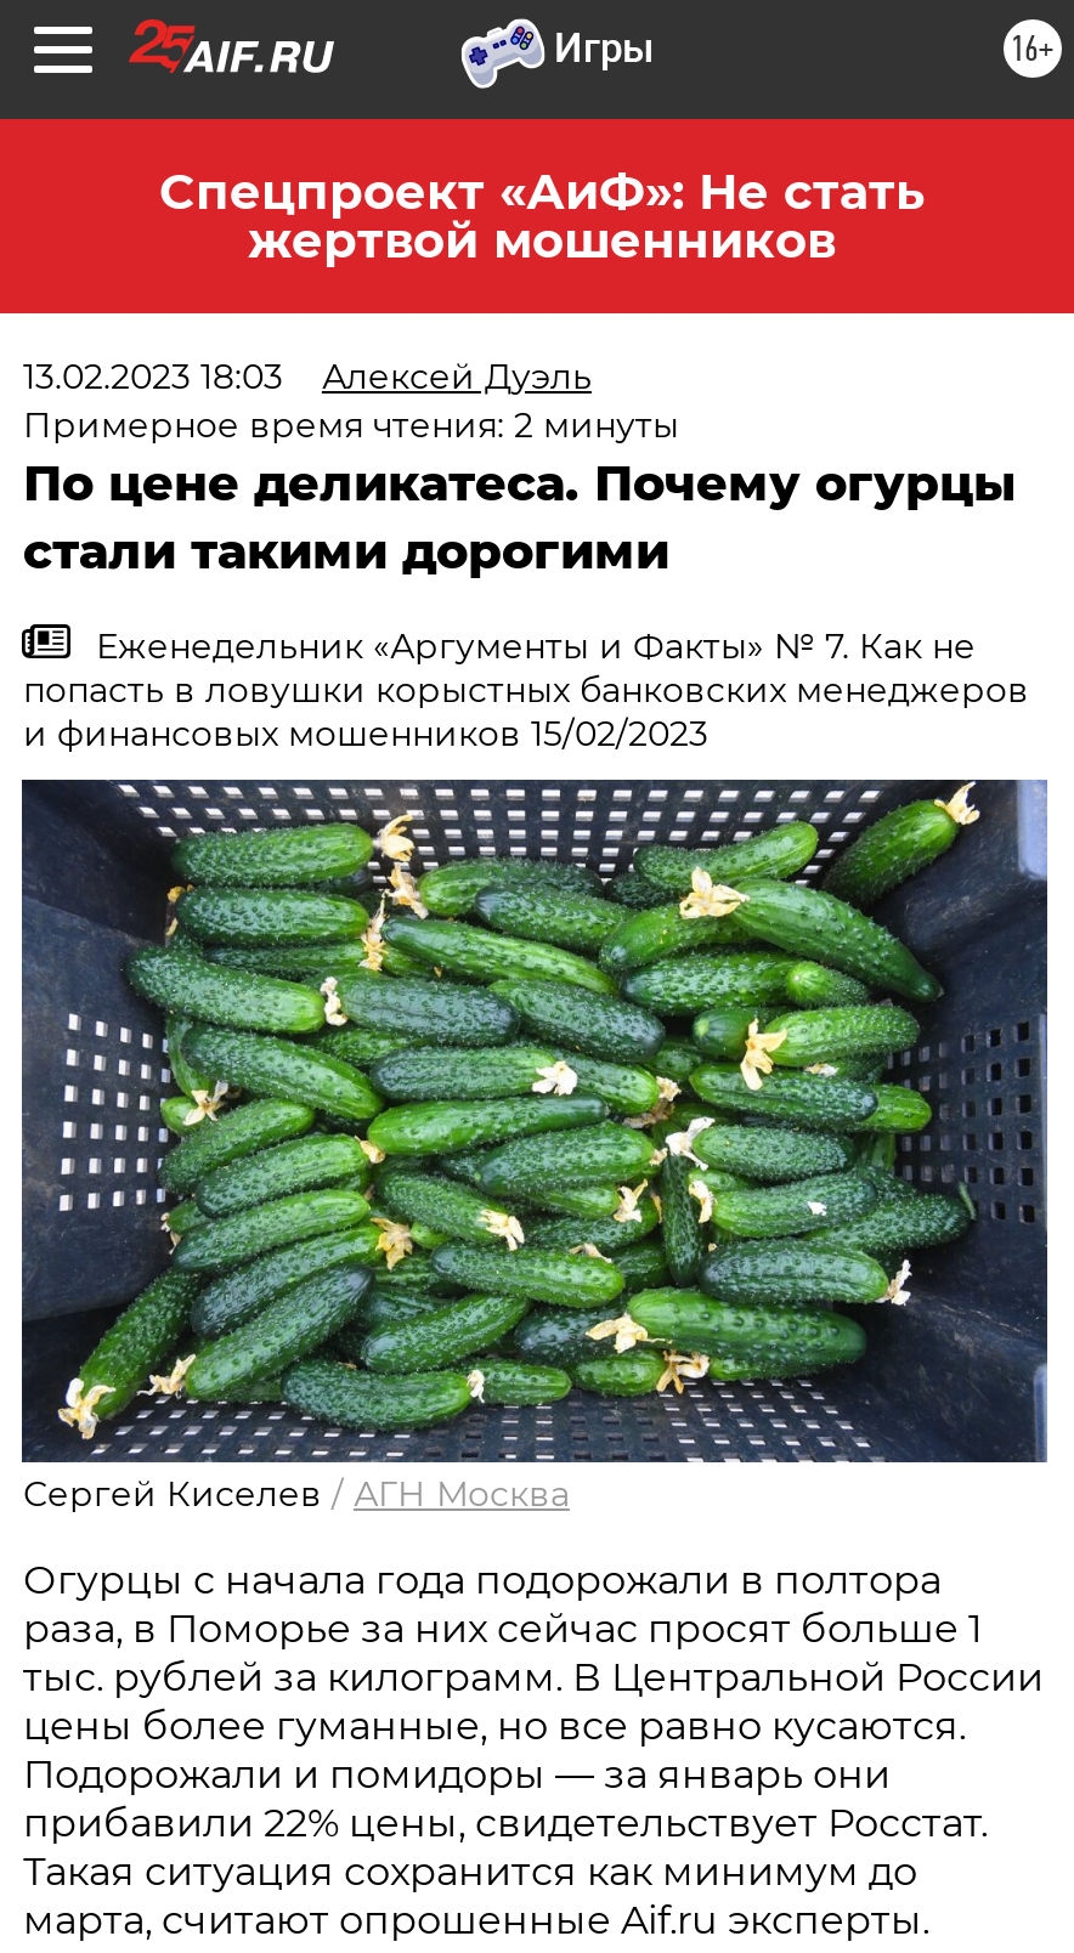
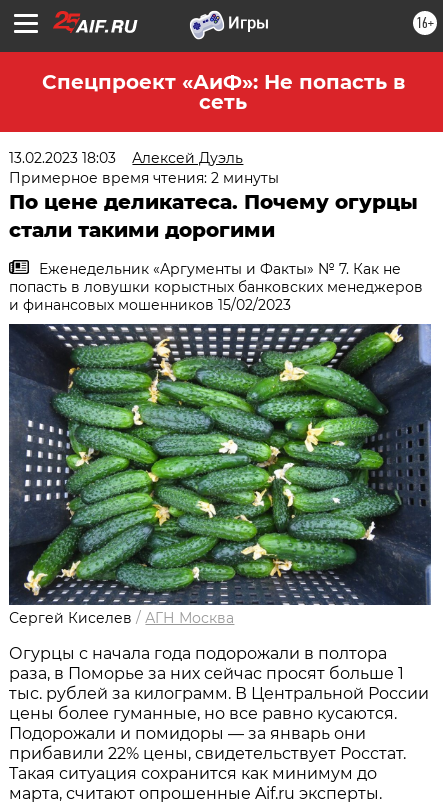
[159,163,925,270] Спецпроект «АиФ»: Не стать | жертвой мошенников -> [41,70,404,114] Спецпроект «АиФ»: Не попасть в | сеть

